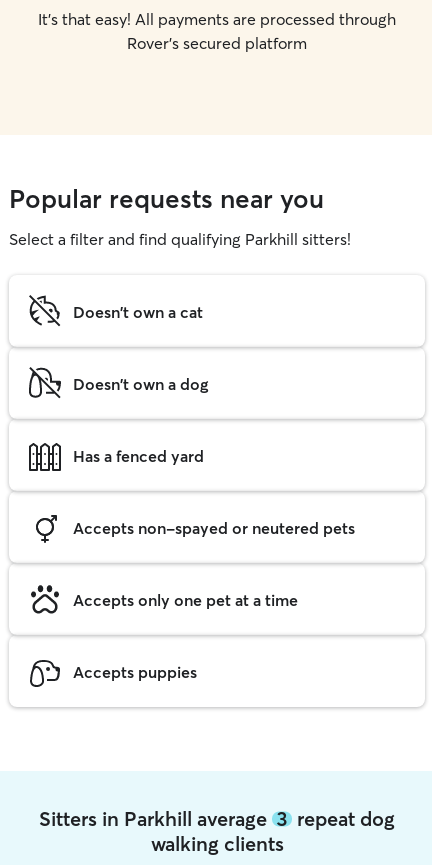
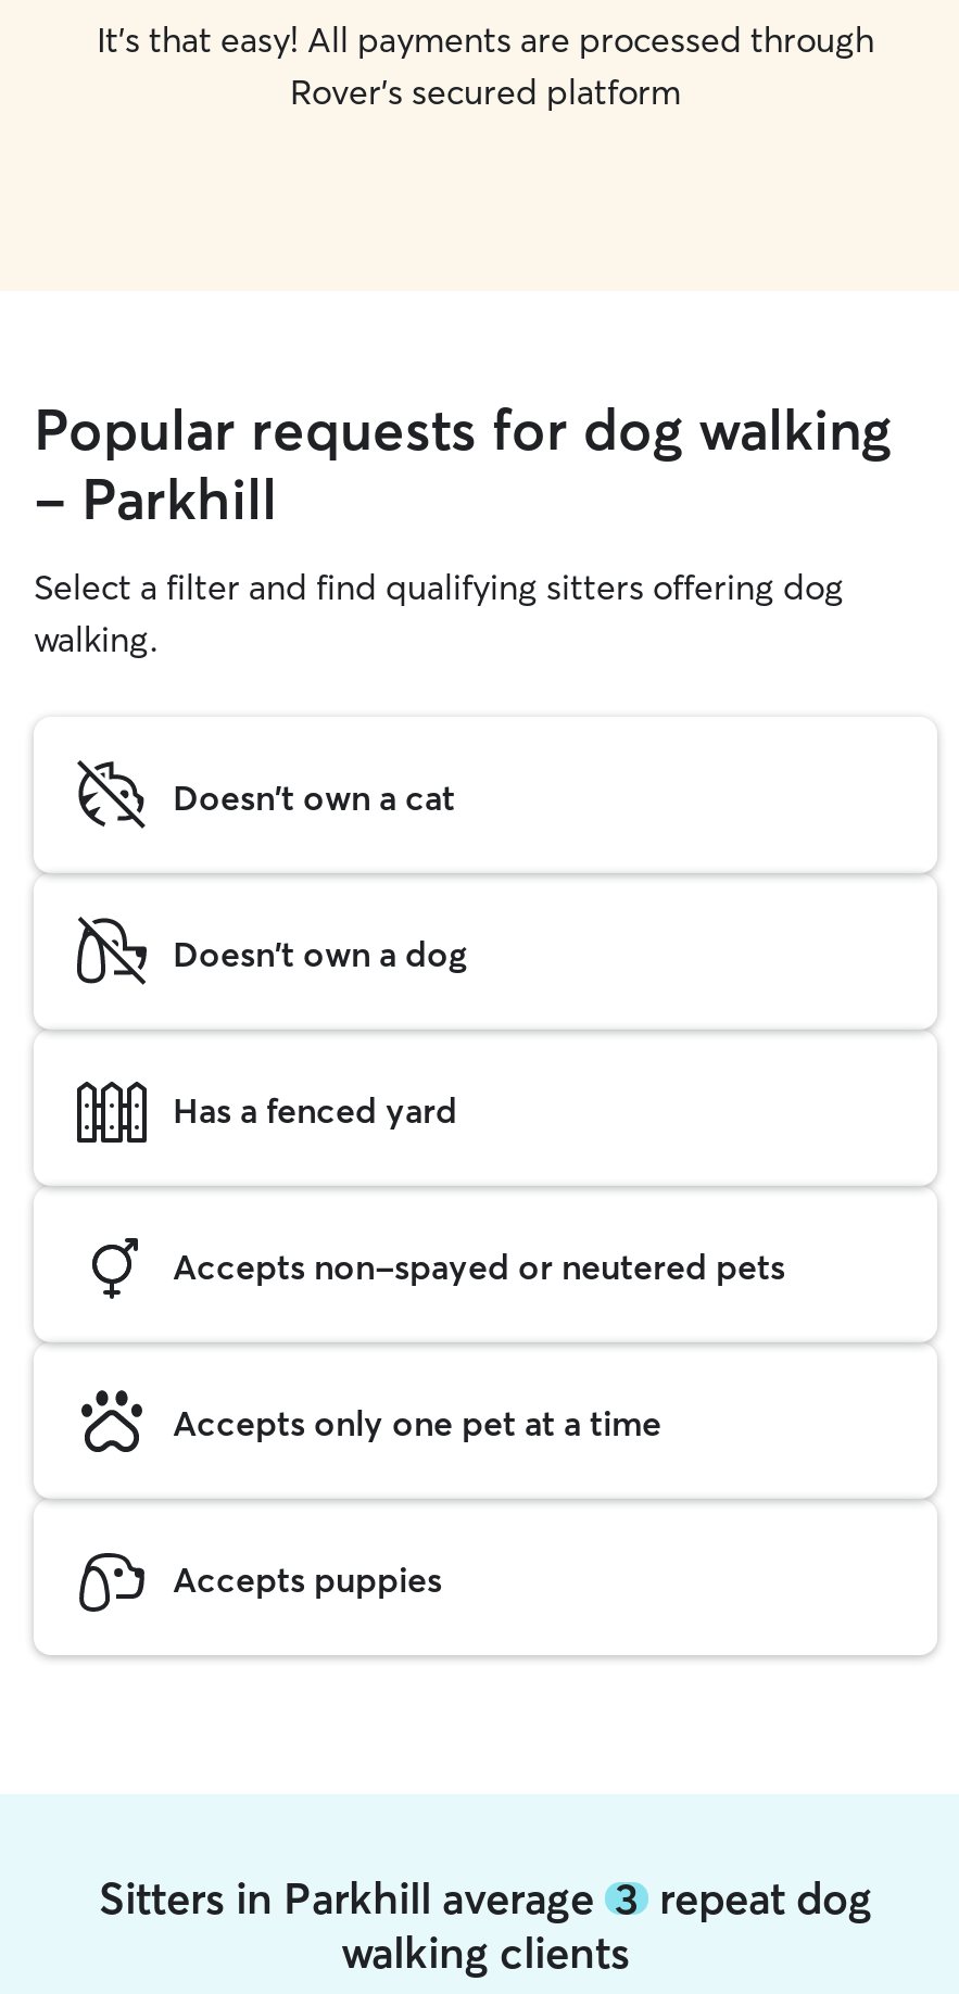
[9,183,351,249] Popular requests near you | Select a filter and find qualifying Parkhill sitters! -> [34,395,892,660] Popular requests for dog walking | - Parkhill | Select a filter and find qualifying sitters offering dog | walking.

